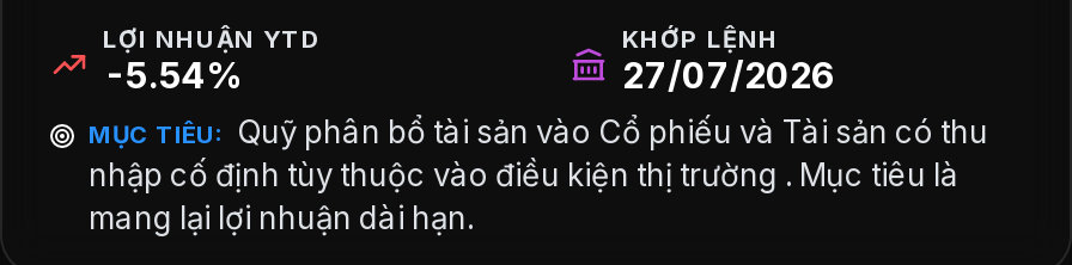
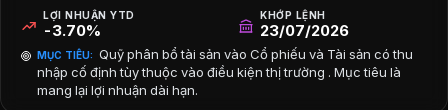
[103,53,242,98] -5.54% -> [43,21,101,40] -3.70%
[622,53,835,98] 27/07/2026 -> [260,21,349,40] 23/07/2026

